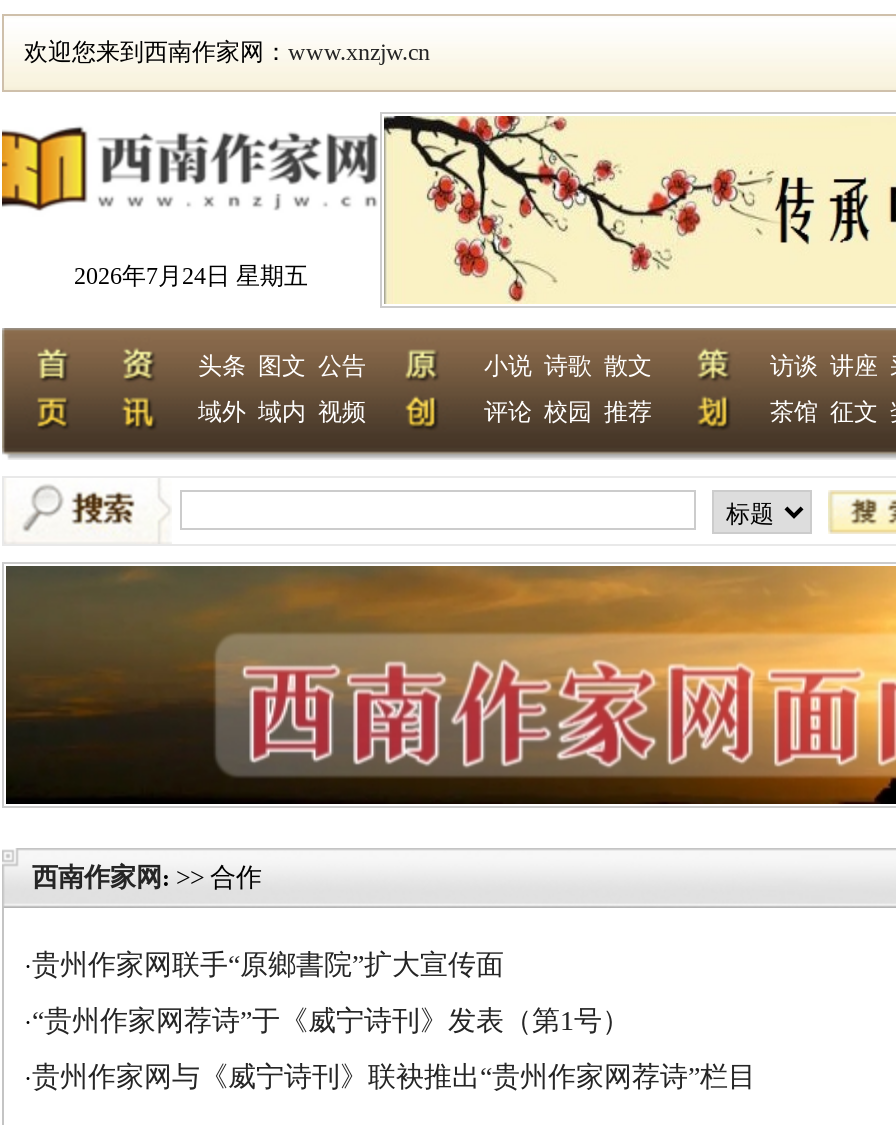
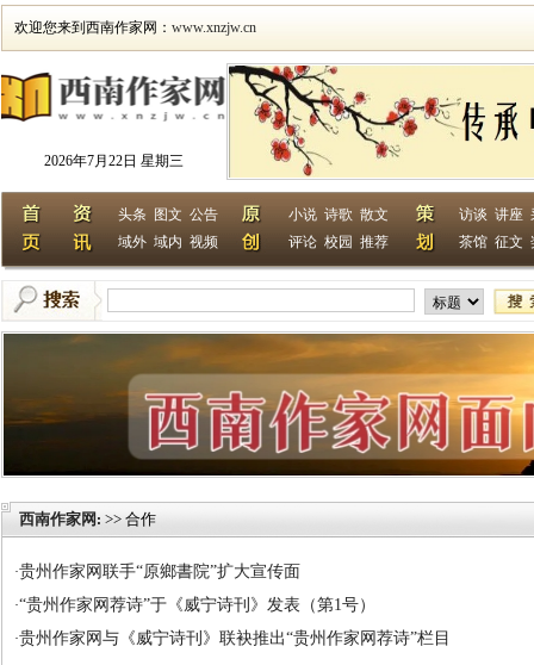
[74,262,308,290] 2026年7月24日 星期五 -> [44,153,184,169] 2026年7月22日 星期三

